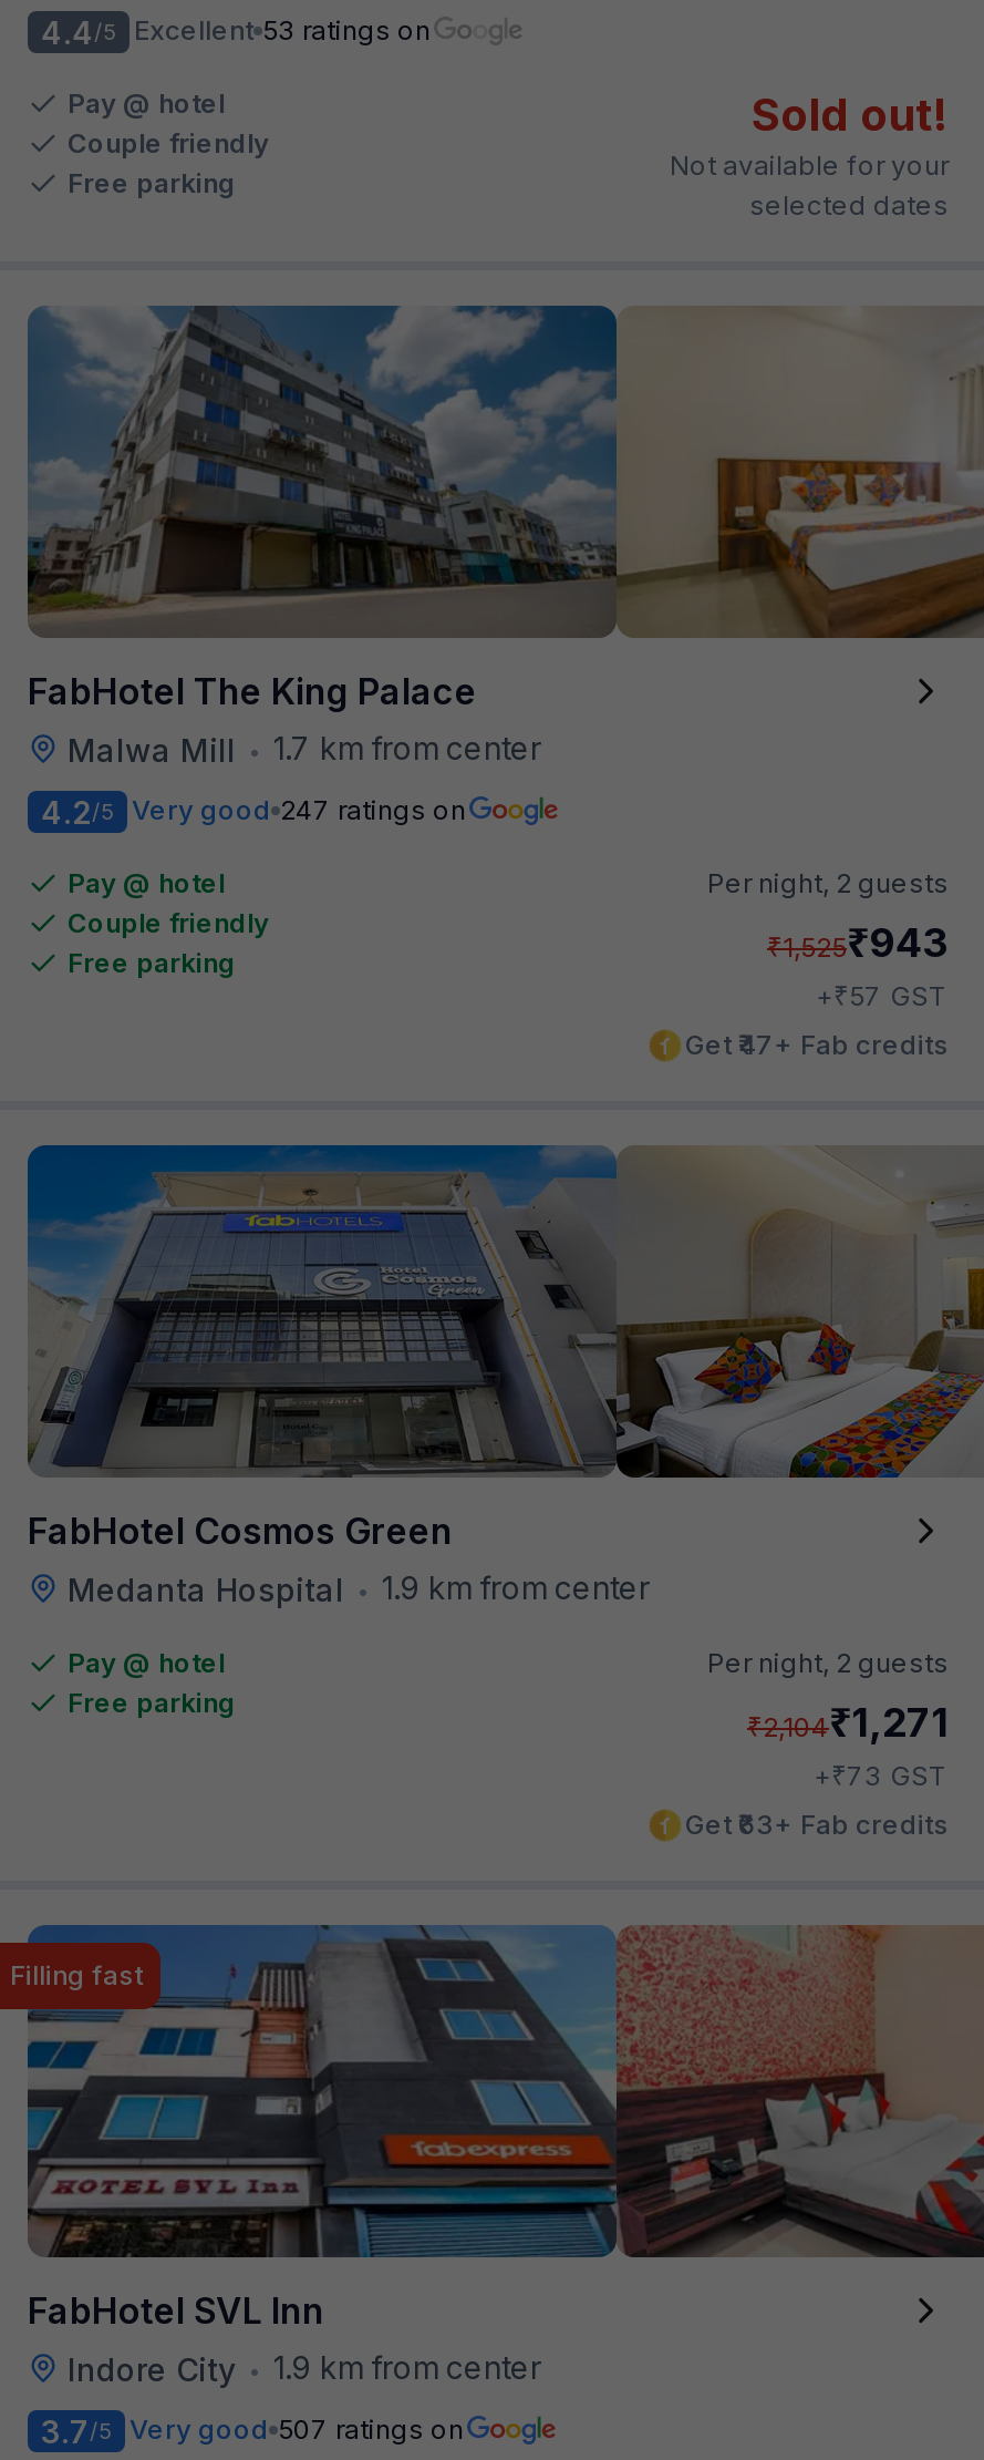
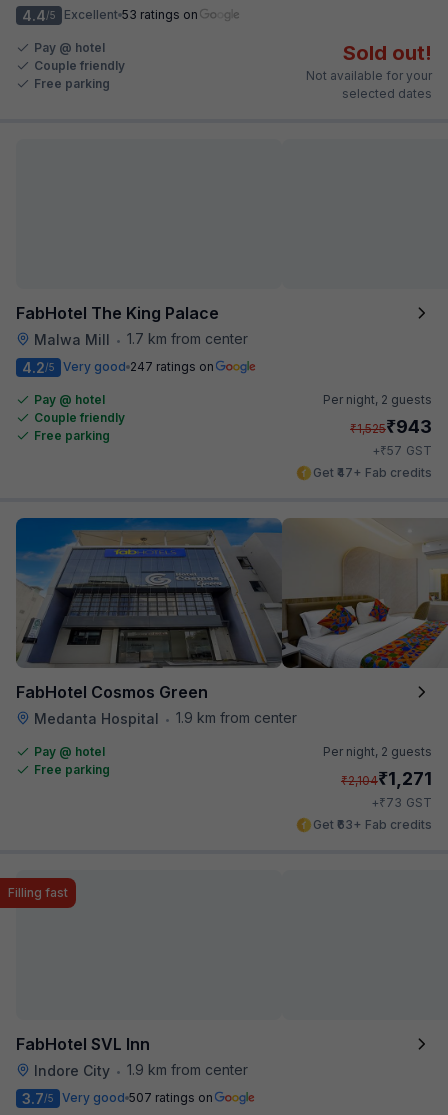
[25,303,977,640] [image] -> none
[25,1923,977,2260] [image] -> none

